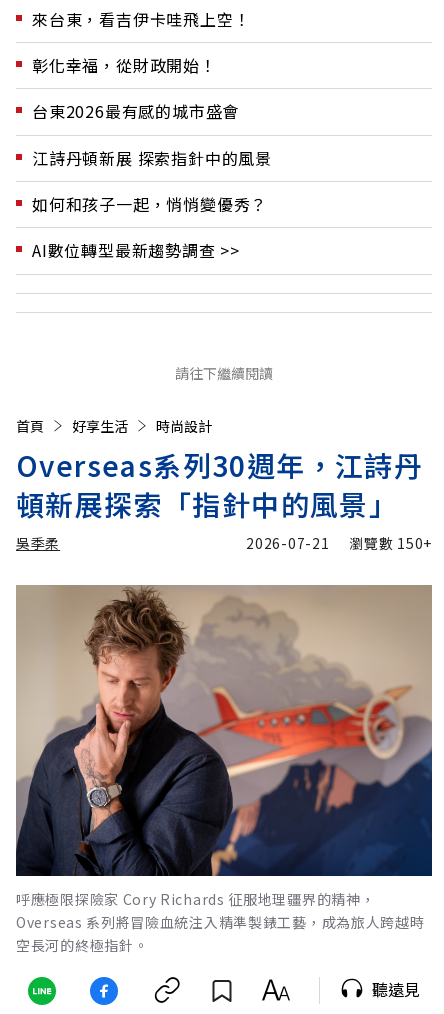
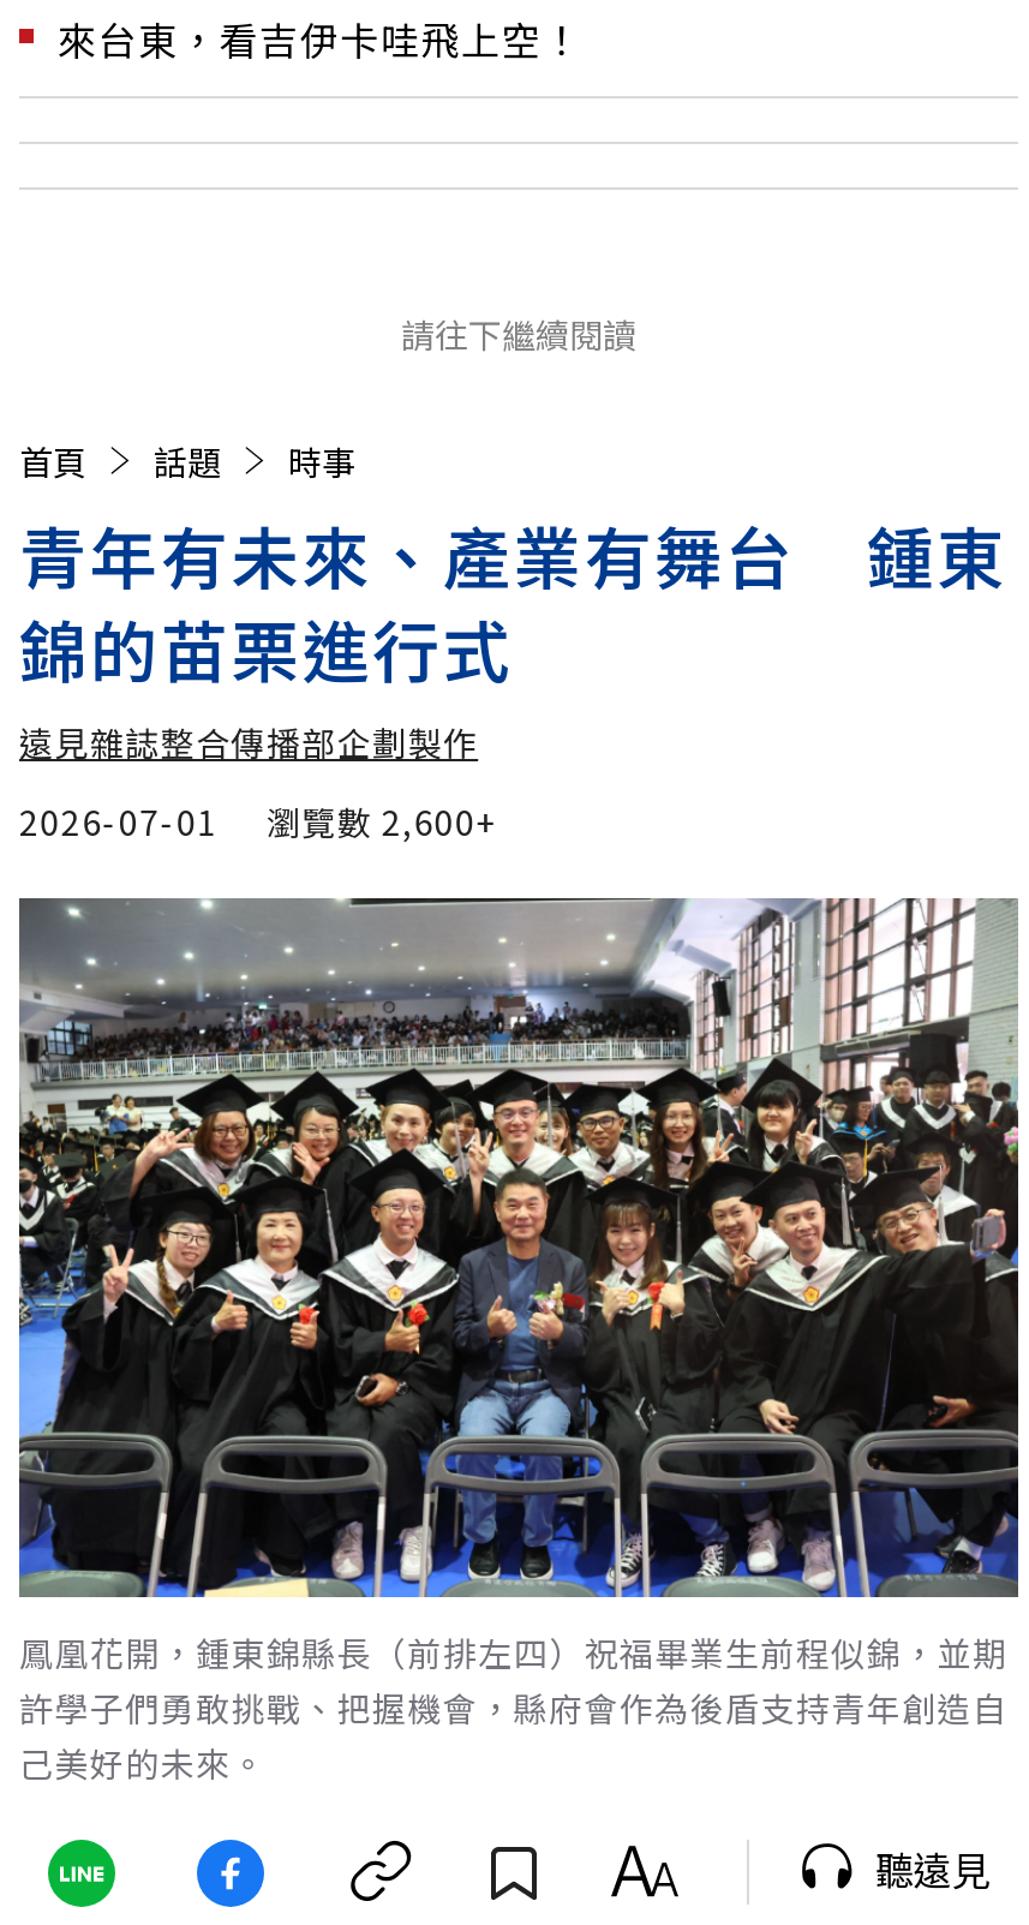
[32,53,272,262] 彰化幸福，從財政開始！ | 台東2026最有感的城市盛會 | 江詩丹頓新展 探索指針中的風景 | 如何和孩子一起，悄悄變優秀？ | AI數位轉型最新趨勢調查 >> -> none
moved [16,363,273,436] -> [19,310,636,485]: 請往下繼續閱讀 | 首頁
[16,416,432,553] 好享生活 | 時尚設計 | Overseas系列30週年，江詩丹 | 頓新展探索「指針中的風景」 | 吳季柔 | 2026-07-21 | 瀏覽數150+ -> [19,437,1008,845] 話題 | 時事 | 青年有未來、產業有舞台 鍾東 | 錦的苗栗進行式 | 遠見雜誌整合傳播部企劃製作 | 2026-07-01 | 瀏覽數2,600+
[15,584,433,955] [image] | 呼應極限探險家 Cory Richards 征服地理疆界的精神， | Overseas 系列將冒險血統注入精準製錶工藝，成為旅人跨越時 | 空長河的終極指針。 -> [17,898,1018,1787] [image] | 鳳凰花開，鍾東錦縣長（前排左四）祝福畢業生前程似錦，並期 | 許學子們勇敢挑戰、把握機會，縣府會作為後盾支持青年創造自 | 己美好的未來。

